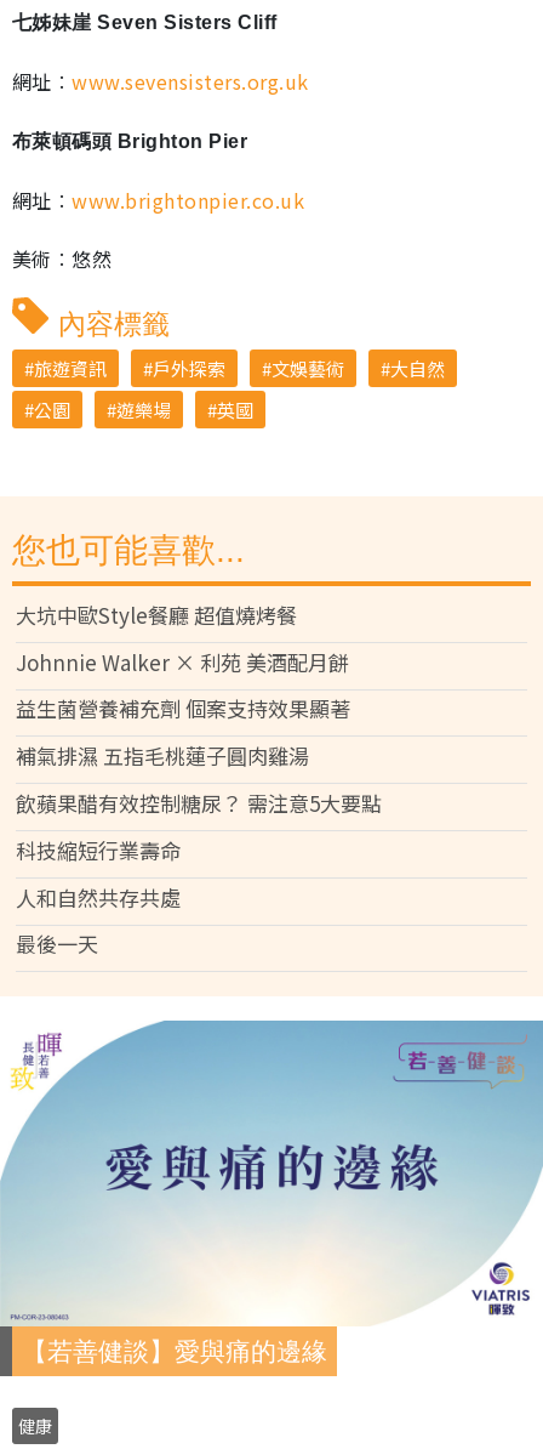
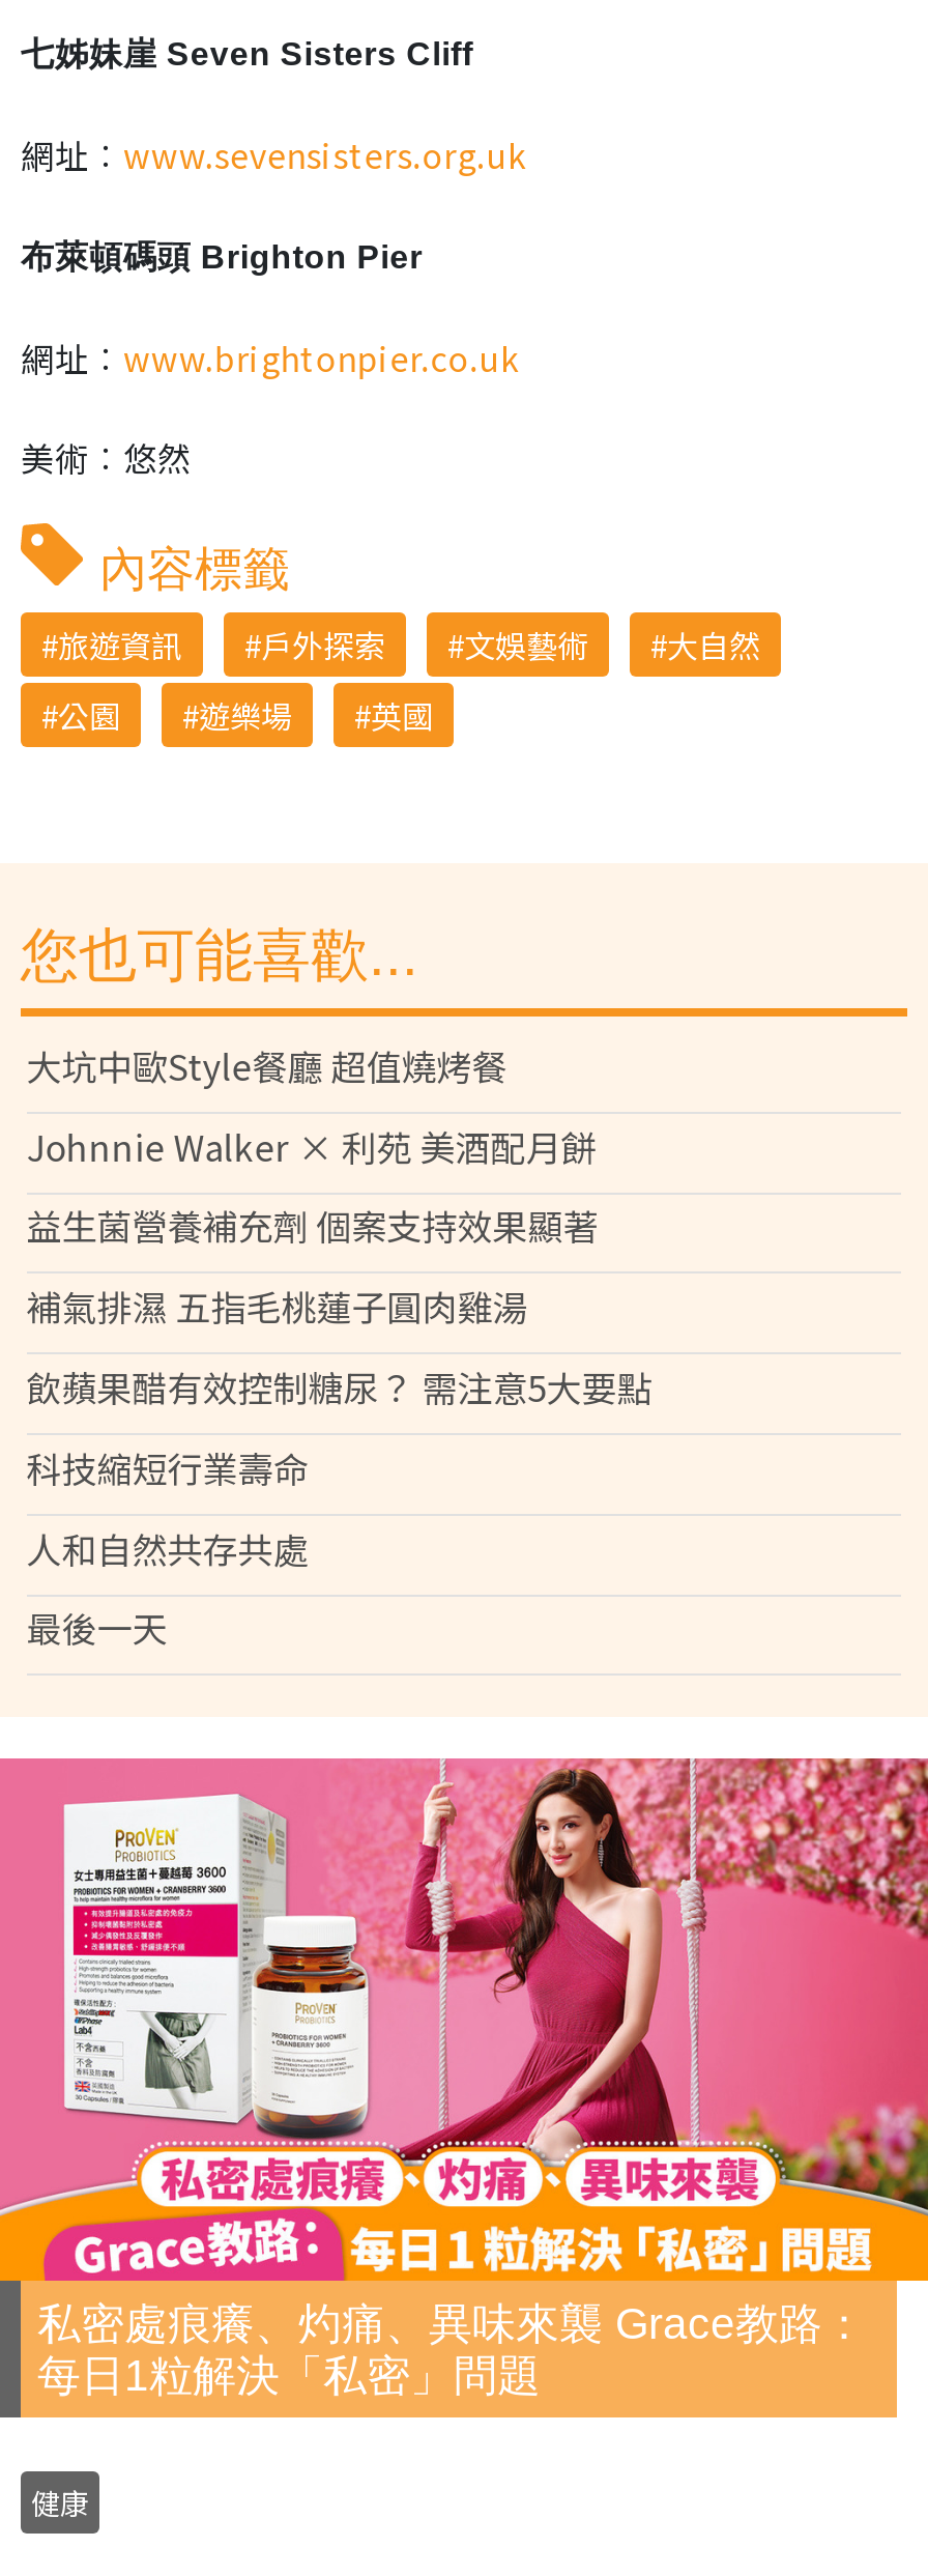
[4,1019,539,1366] [image] | 【若善健談】愛與痛的邊緣 -> [6,1756,922,2420] [image] | 私密處痕癢、灼痛、異味來襲 Grace教路： | 每日1粒解決「私密」問題

